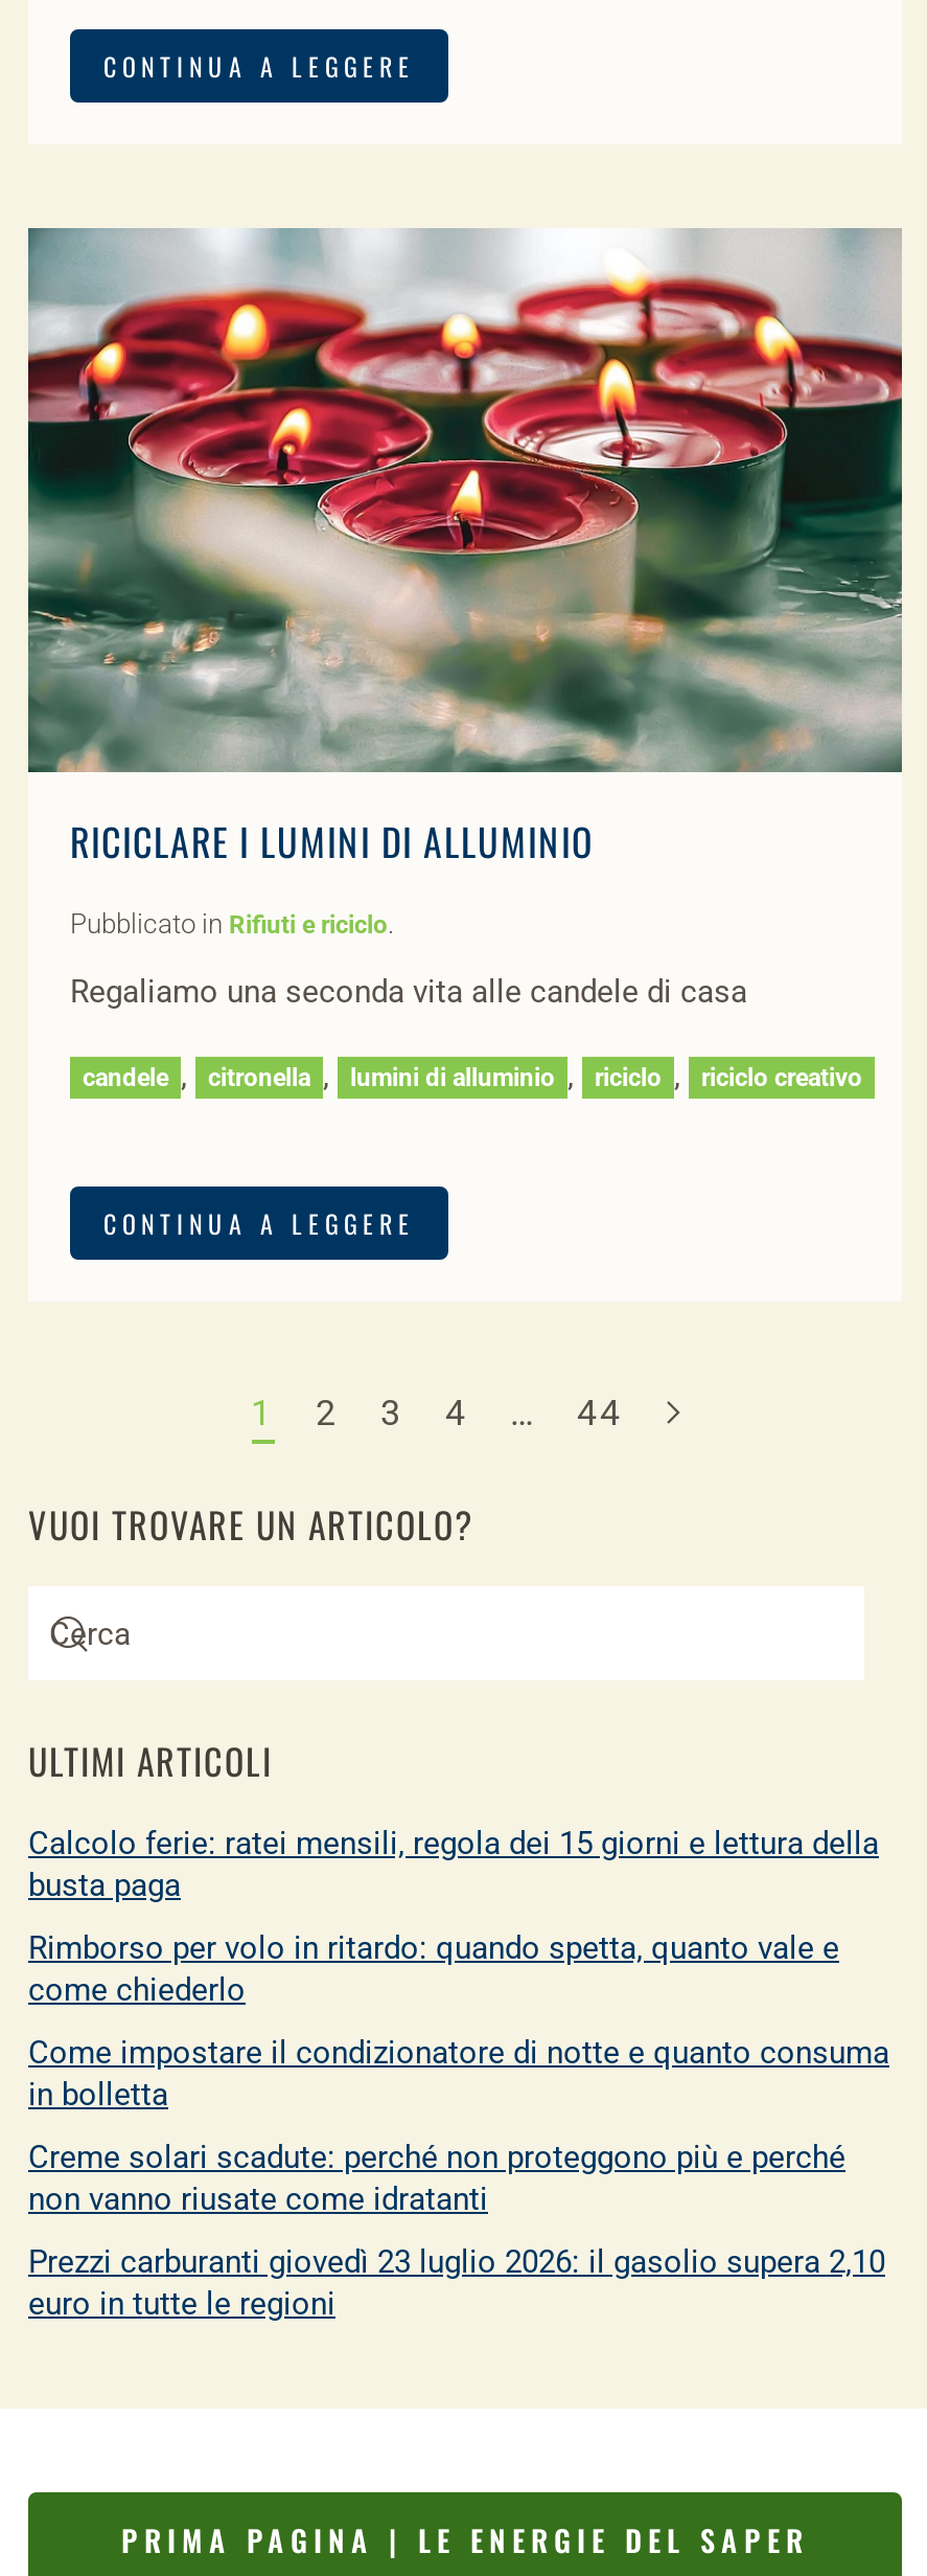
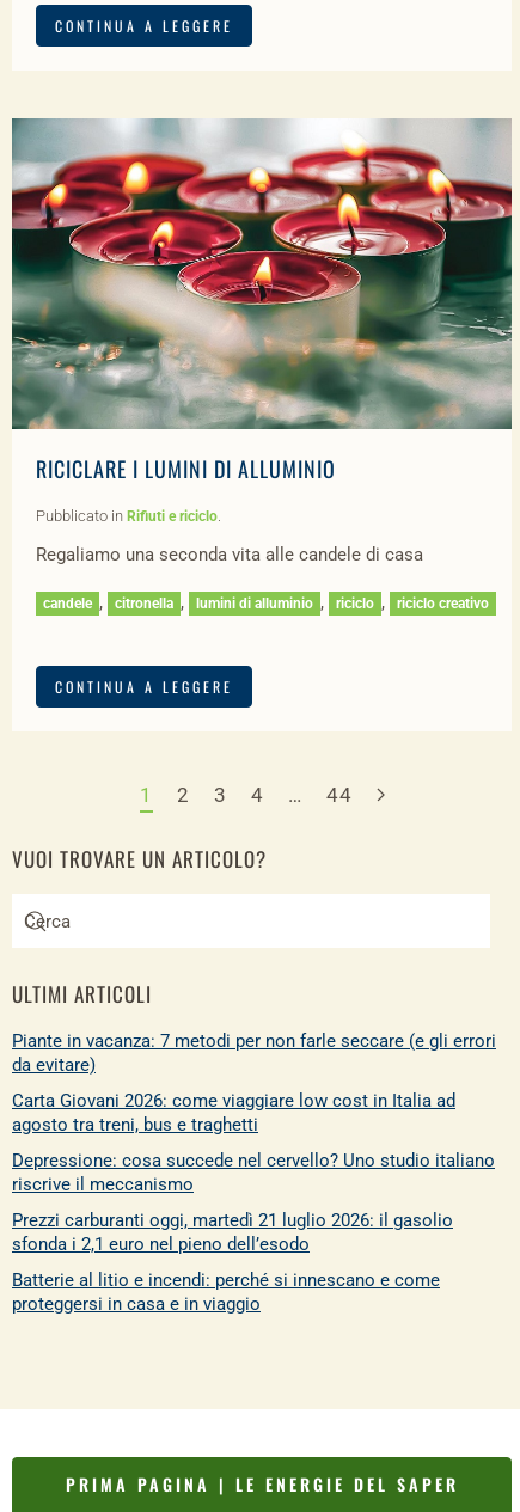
[28,1825,879,1904] Calcolo ferie: ratei mensili, regola dei 15 giorni e lettura della | busta paga -> [12,1030,496,1076] Piante in vacanza: 7 metodi per non farle seccare (e gli errori | da evitare)
[28,1929,839,2009] Rimborso per volo in ritardo: quando spetta, quanto vale e | come chiederlo -> [12,1090,455,1135] Carta Giovani 2026: come viaggiare low cost in Italia ad | agosto tra treni, bus e traghetti
[28,2034,889,2114] Come impostare il condizionatore di notte e quanto consuma | in bolletta -> [12,1150,495,1195] Depressione: cosa succede nel cervello? Uno studio italiano | riscrive il meccanismo
[28,2139,845,2218] Creme solari scadute: perché non proteggono più e perché | non vanno riusate come idratanti -> [12,1210,453,1255] Prezzi carburanti oggi, martedì 21 luglio 2026: il gasolio | sfonda i 2,1 euro nel pieno dell’esodo
[28,2243,885,2323] Prezzi carburanti giovedì 23 luglio 2026: il gasolio supera 2,10 | euro in tutte le regioni -> [12,1269,440,1315] Batterie al litio e incendi: perché si innescano e come | proteggersi in casa e in viaggio

